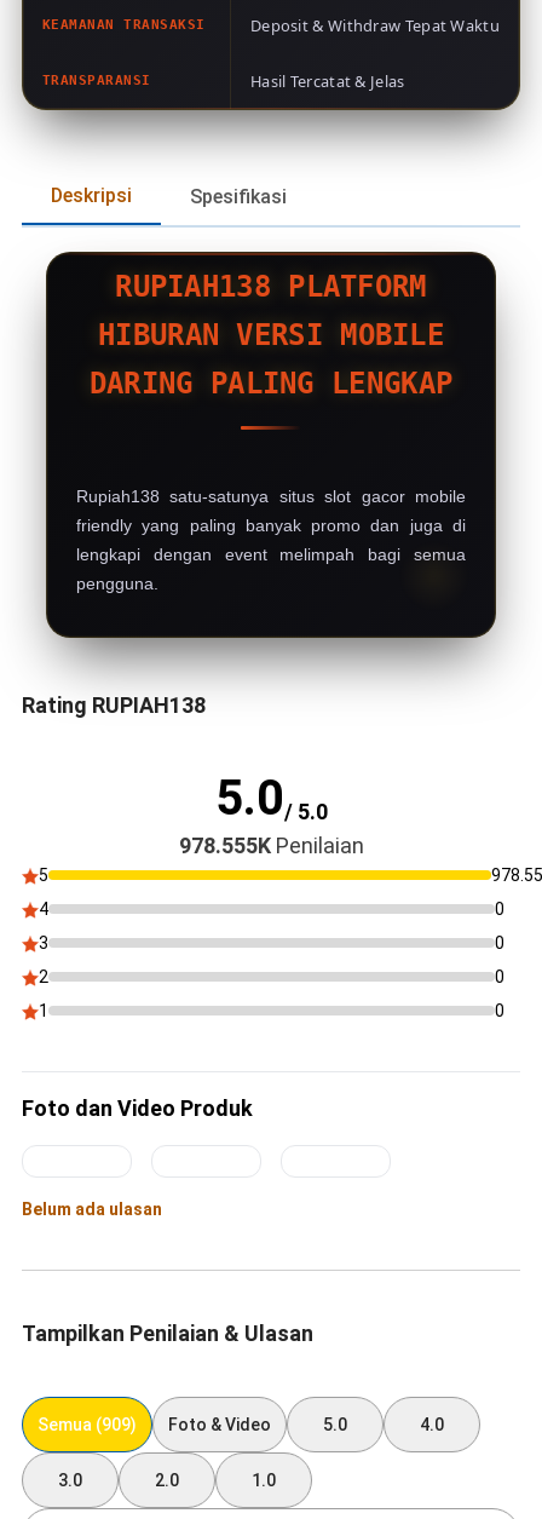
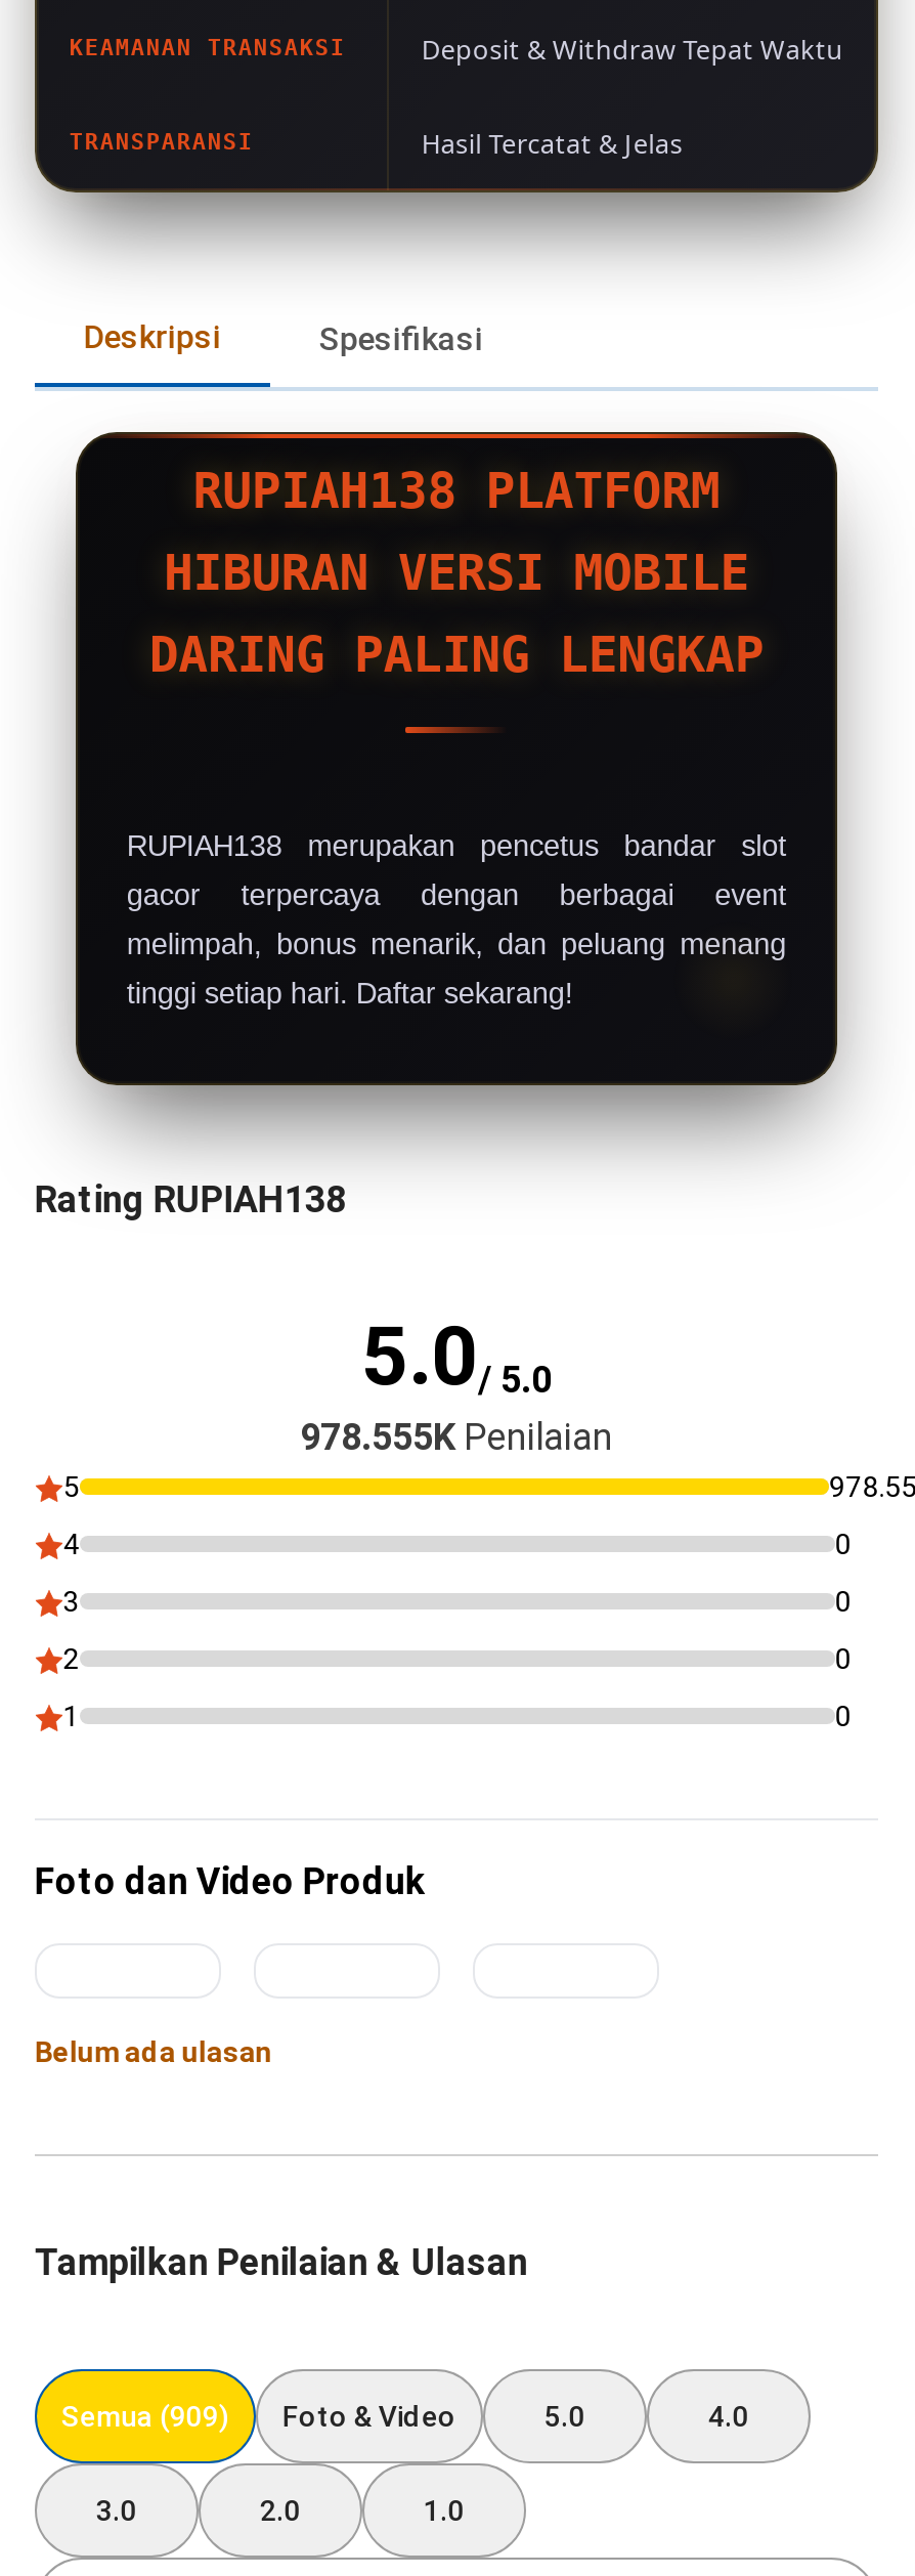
[76,487,466,506] Rupiah138 satu-satunya situs slot gacor mobile -> [127,830,786,862] RUPIAH138 merupakan pencetus bandar slot
[76,516,466,535] friendly yang paling banyak promo dan juga di -> [127,879,786,912] gacor terpercaya dengan berbagai event
[76,545,466,564] lengkapi dengan event melimpah bagi semua -> [127,928,786,961] melimpah, bonus menarik, dan peluang menang
[76,574,158,593] pengguna. -> [127,977,573,1010] tinggi setiap hari. Daftar sekarang!

